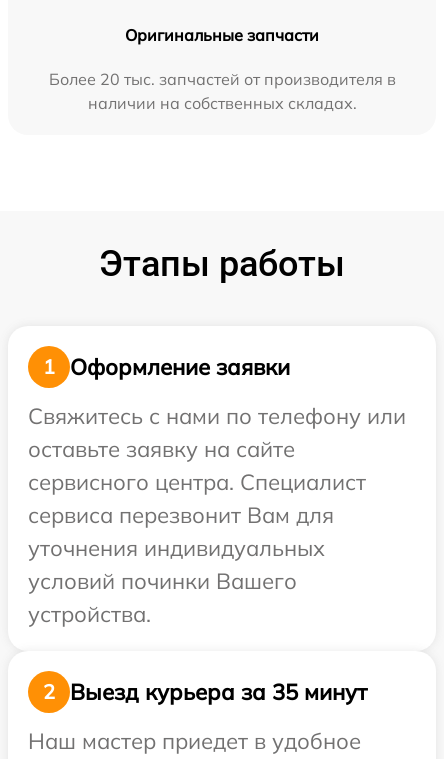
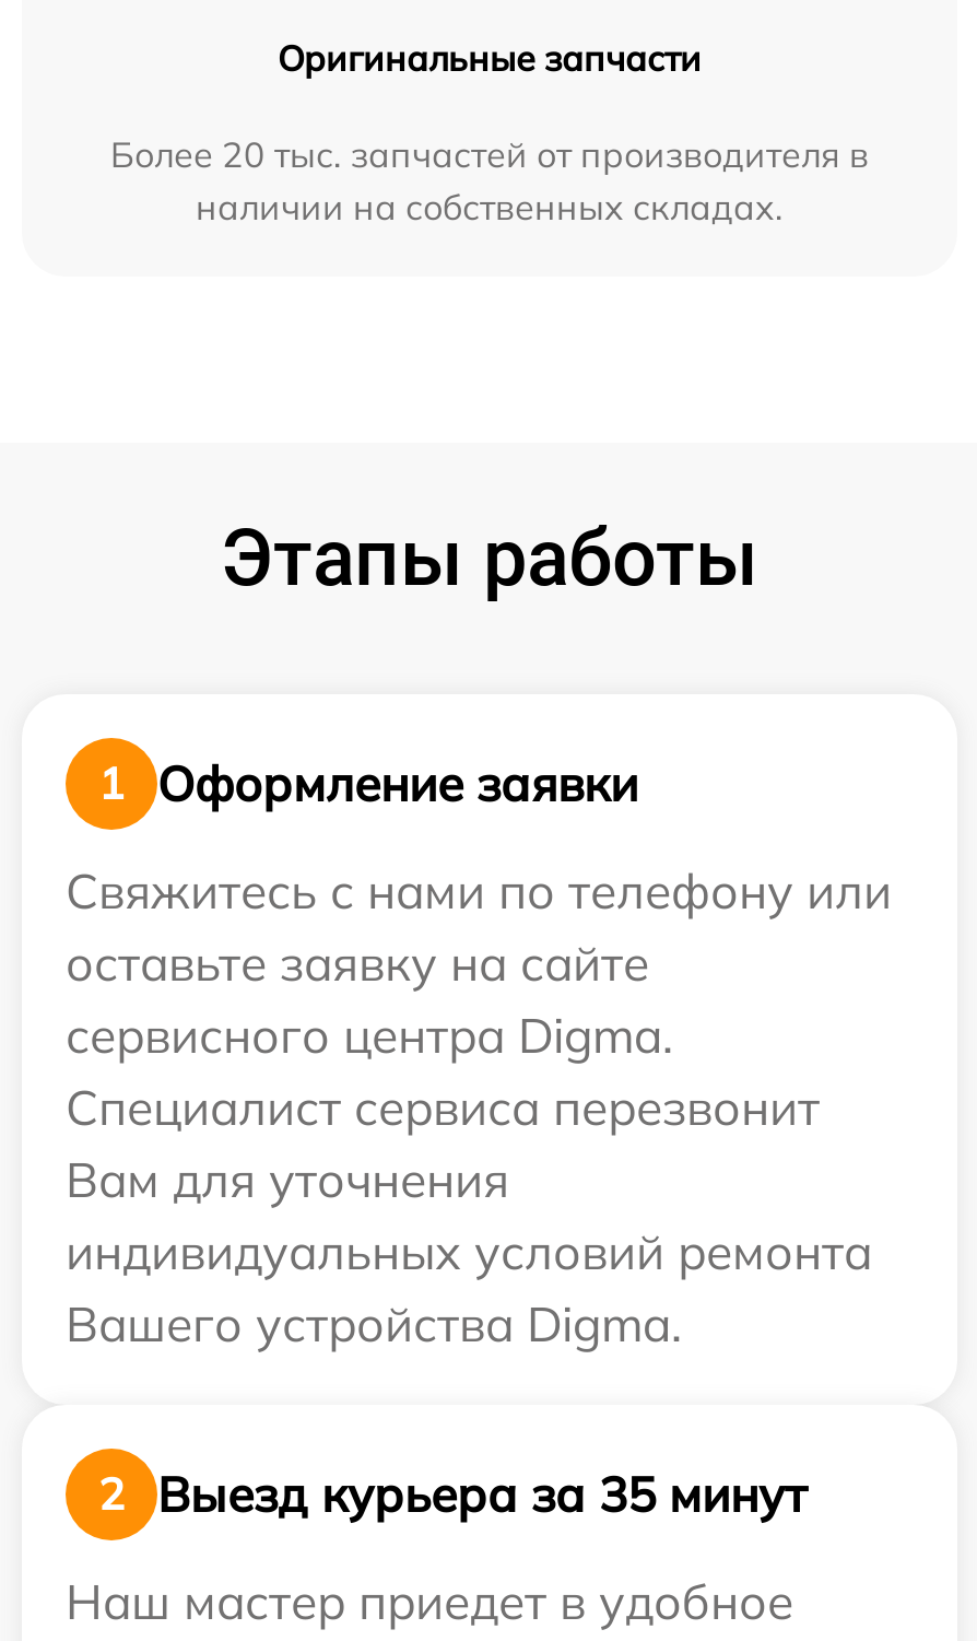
[28,468,366,628] сервисного центра. Специалист | сервиса перезвонит Вам для | уточнения индивидуальных | условий починки Вашего | устройства. -> [66,1006,872,1355] сервисного центра Digma. | Специалист сервиса перезвонит | Вам для уточнения | индивидуальных условий ремонта | Вашего устройства Digma.

